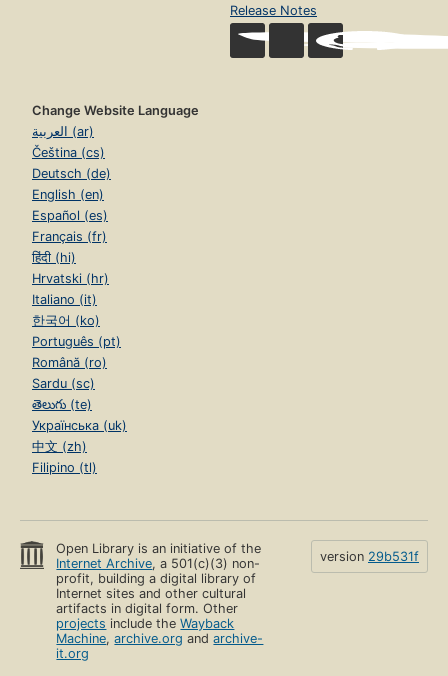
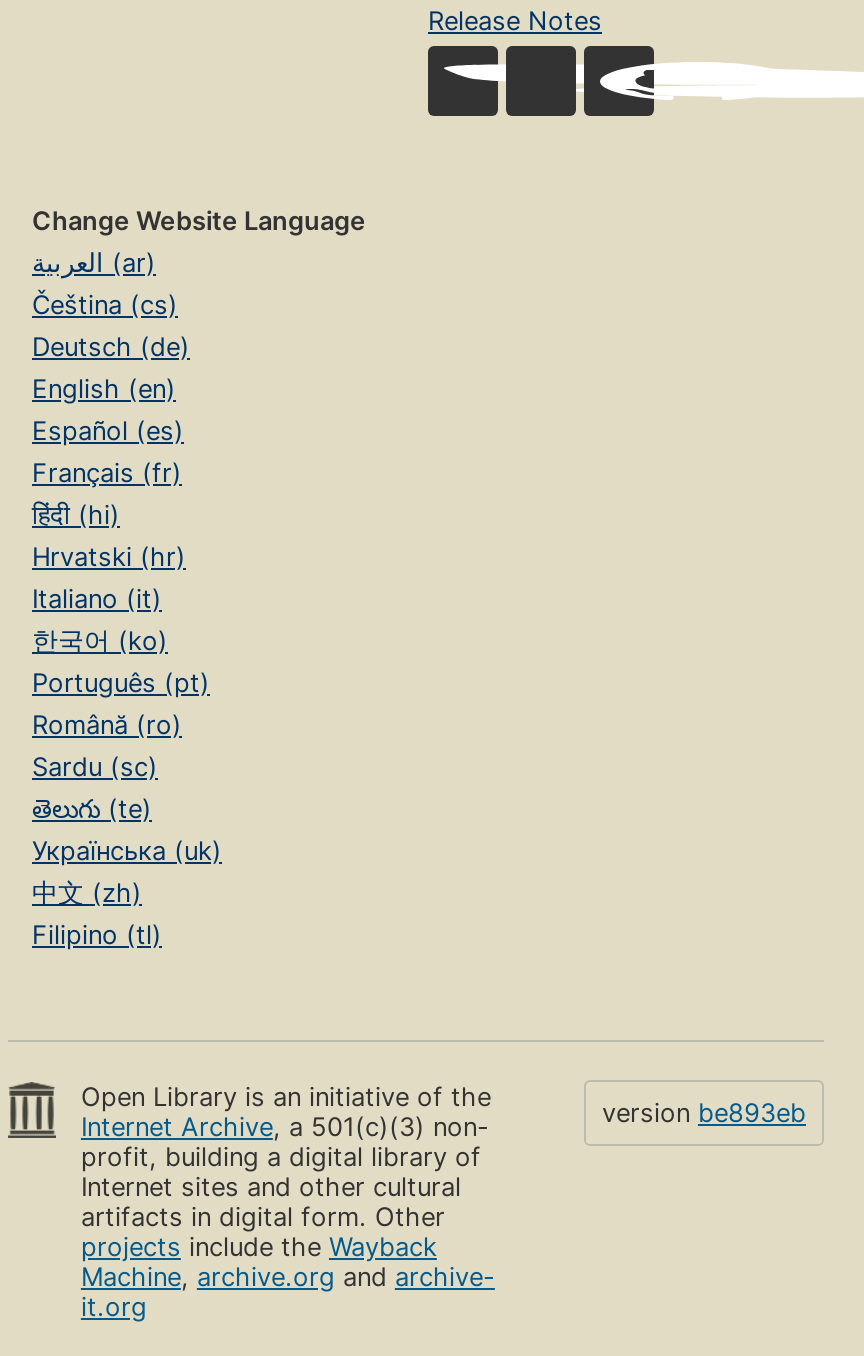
[320,549,419,564] version 29b531f -> [602,1098,806,1128] version be893eb

